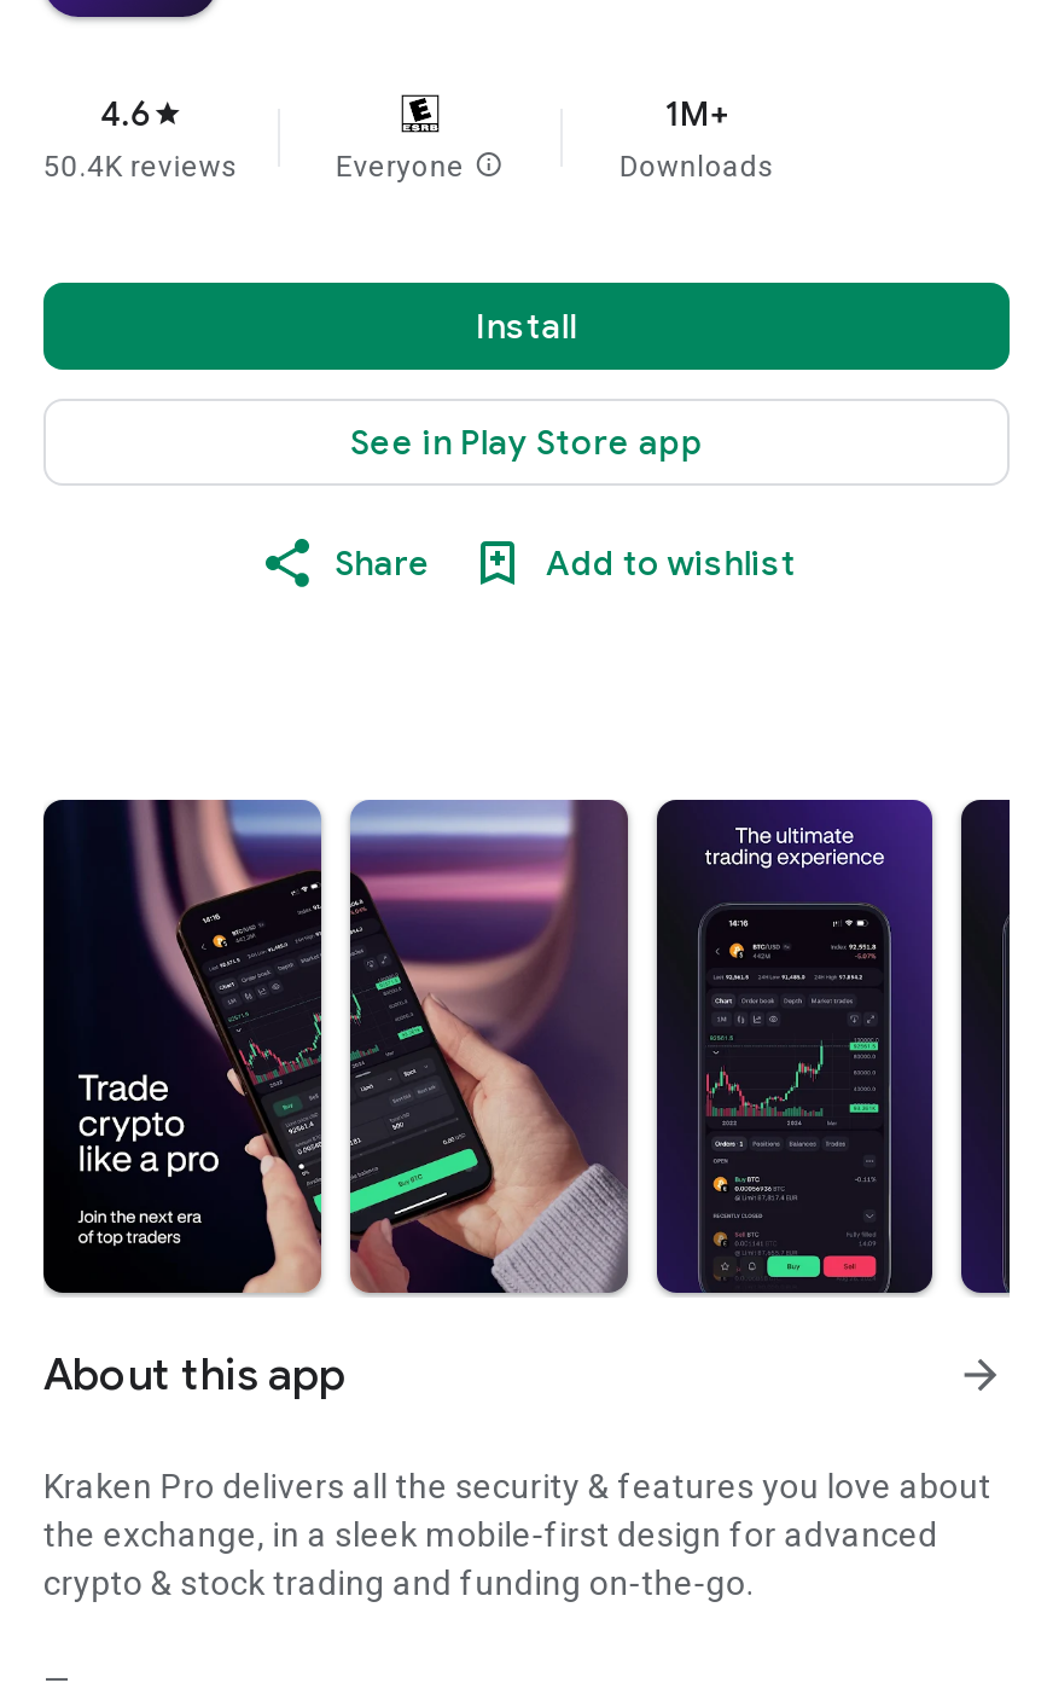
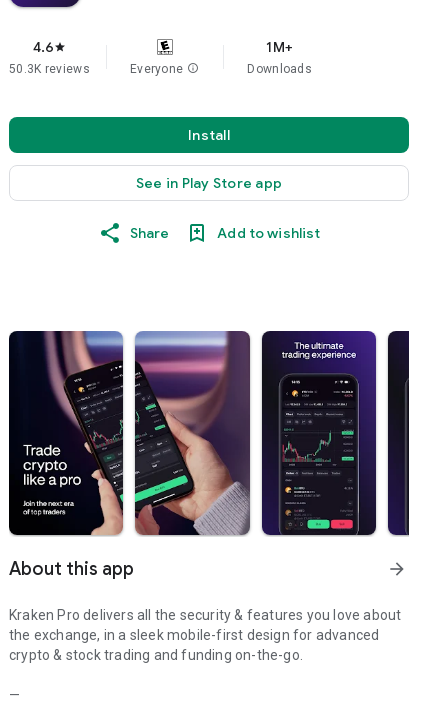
[43,150,239,184] 50.4K reviews -> [9,62,90,76] 50.3K reviews

